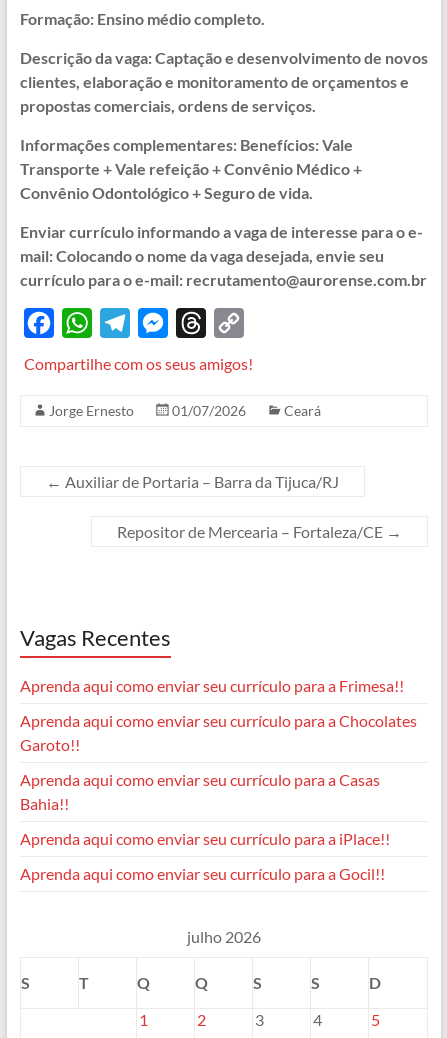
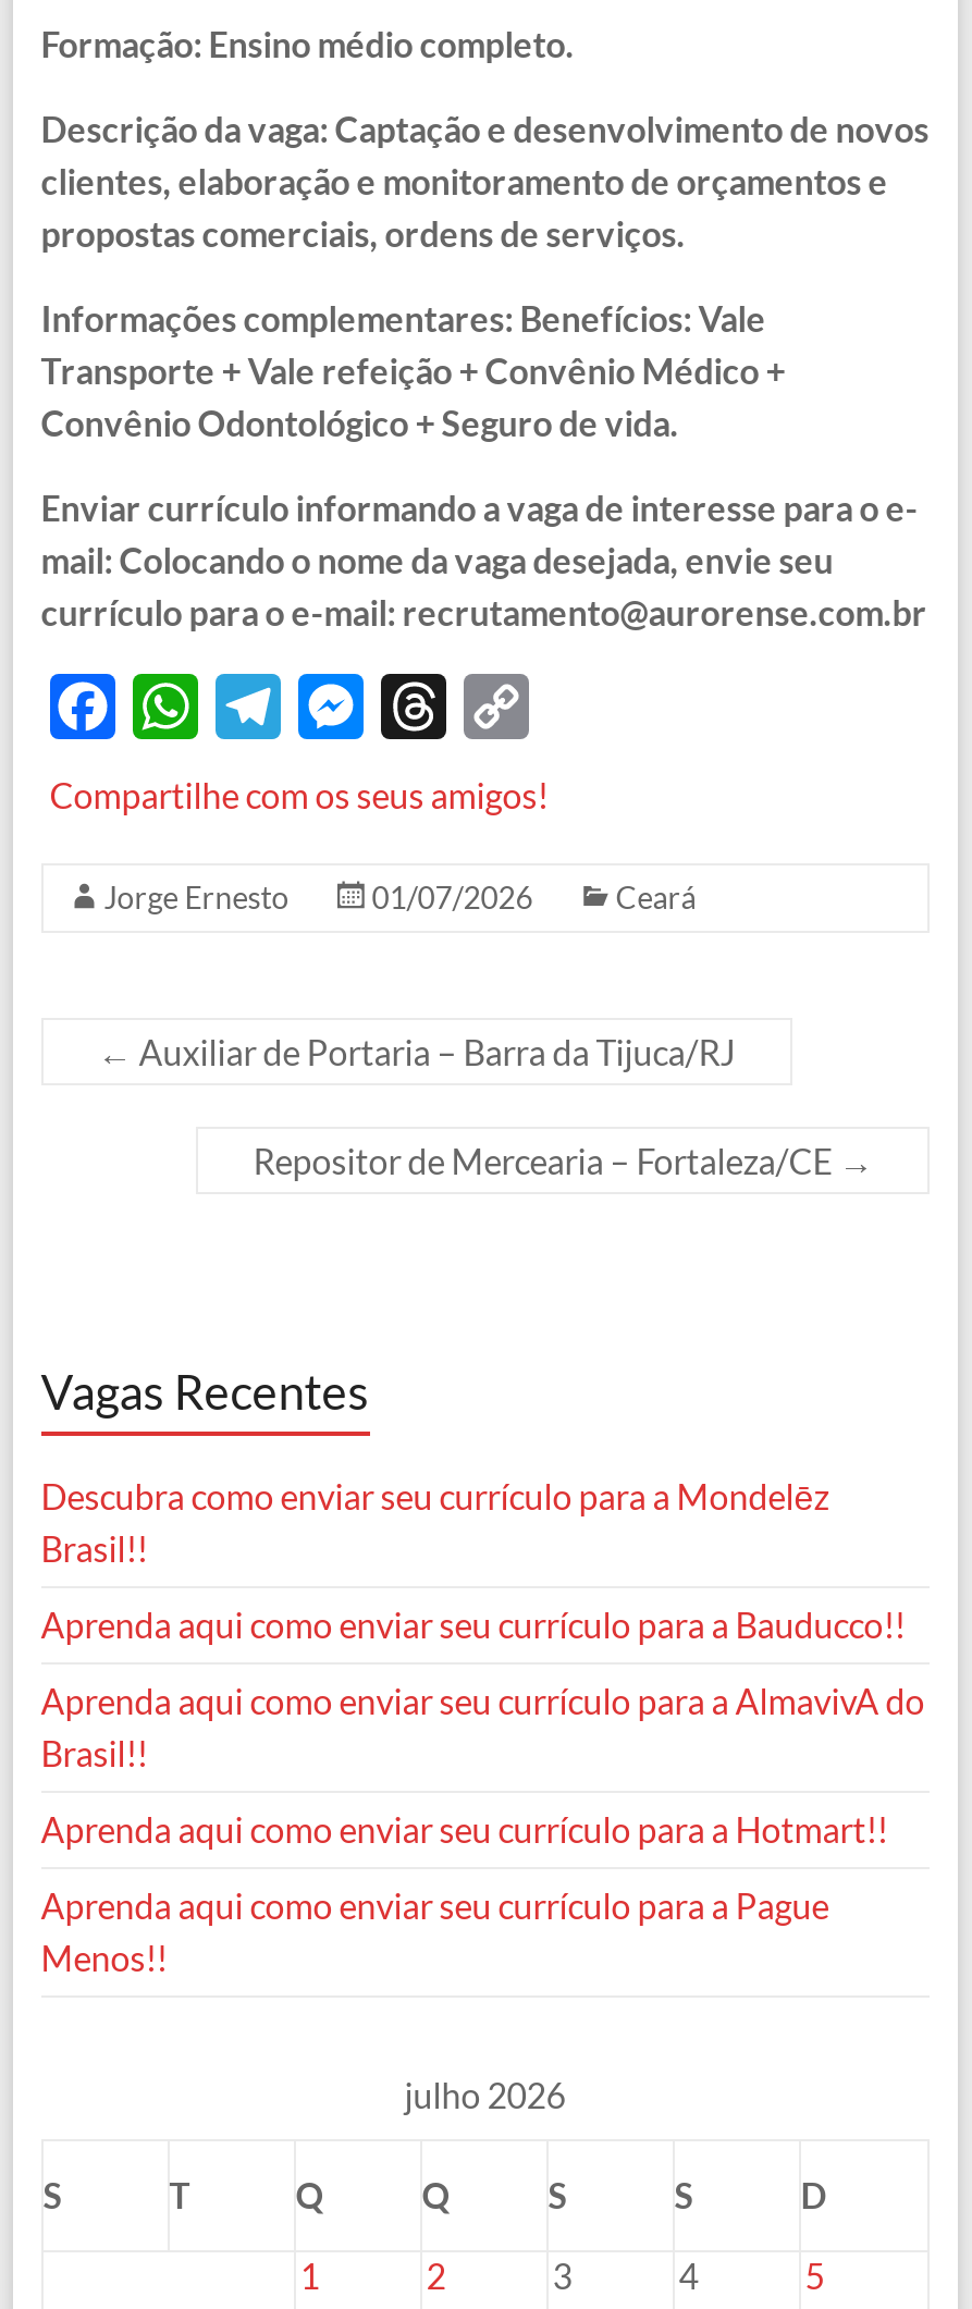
[20,676,404,695] Aprenda aqui como enviar seu currículo para a Frimesa!! -> [41,1475,829,1569] Descubra como enviar seu currículo para a Mondelēz | Brasil!!
[20,711,417,754] Aprenda aqui como enviar seu currículo para a Chocolates | Garoto!! -> [41,1604,905,1645] Aprenda aqui como enviar seu currículo para a Bauducco!!
[20,770,380,813] Aprenda aqui como enviar seu currículo para a Casas | Bahia!! -> [41,1680,925,1774] Aprenda aqui como enviar seu currículo para a AlmavivA do | Brasil!!
[20,829,390,848] Aprenda aqui como enviar seu currículo para a iPlace!! -> [41,1808,888,1850] Aprenda aqui como enviar seu currículo para a Hotmart!!
[20,864,385,883] Aprenda aqui como enviar seu currículo para a Gocil!! -> [41,1885,829,1978] Aprenda aqui como enviar seu currículo para a Pague | Menos!!

